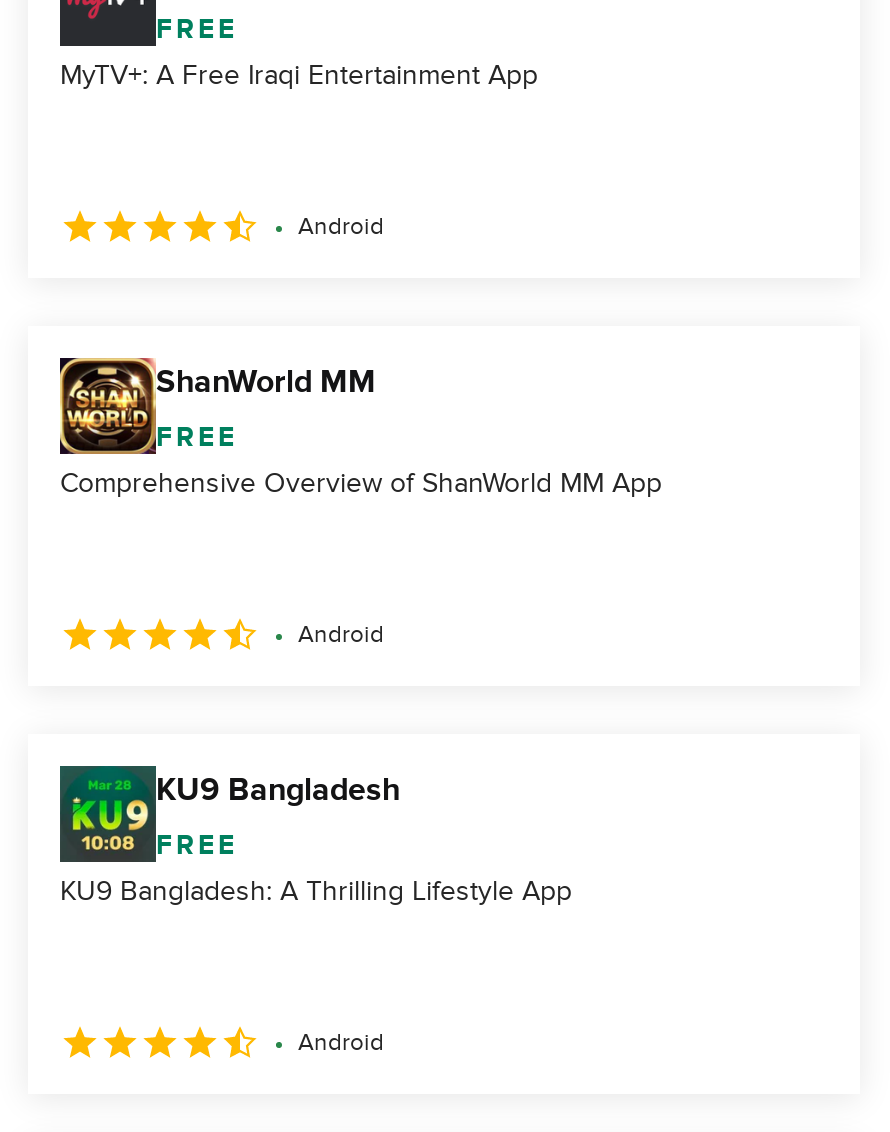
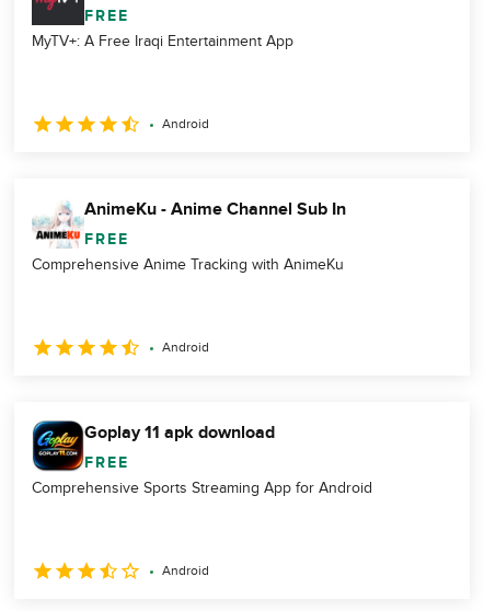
[58,356,376,452] [image] | ShanWorld MM -> [32,196,346,247] [image] | AnimeKu - Anime Channel Sub In
[60,466,662,500] Comprehensive Overview of ShanWorld MM App -> [32,255,344,274] Comprehensive Anime Tracking with AnimeKu
[58,764,400,860] [image] | KU9 Bangladesh -> [32,419,275,471] [image] | Goplay 11 apk download
[60,874,572,908] KU9 Bangladesh: A Thrilling Lifestyle App -> [32,479,372,497] Comprehensive Sports Streaming App for Android

